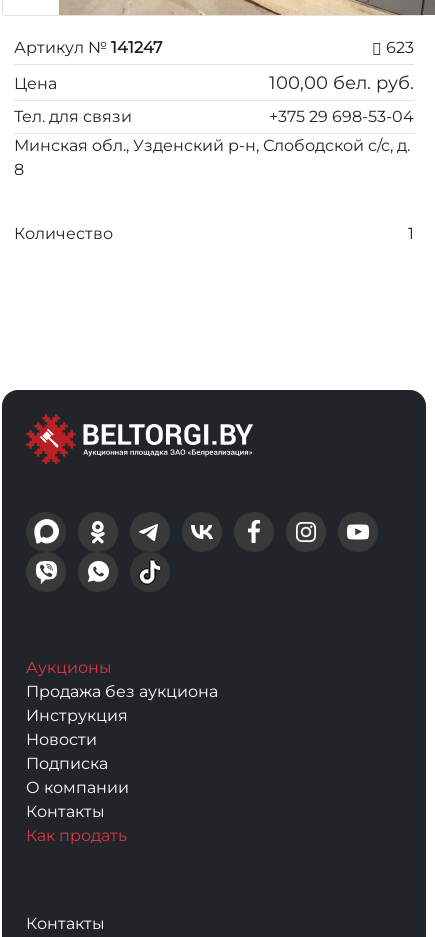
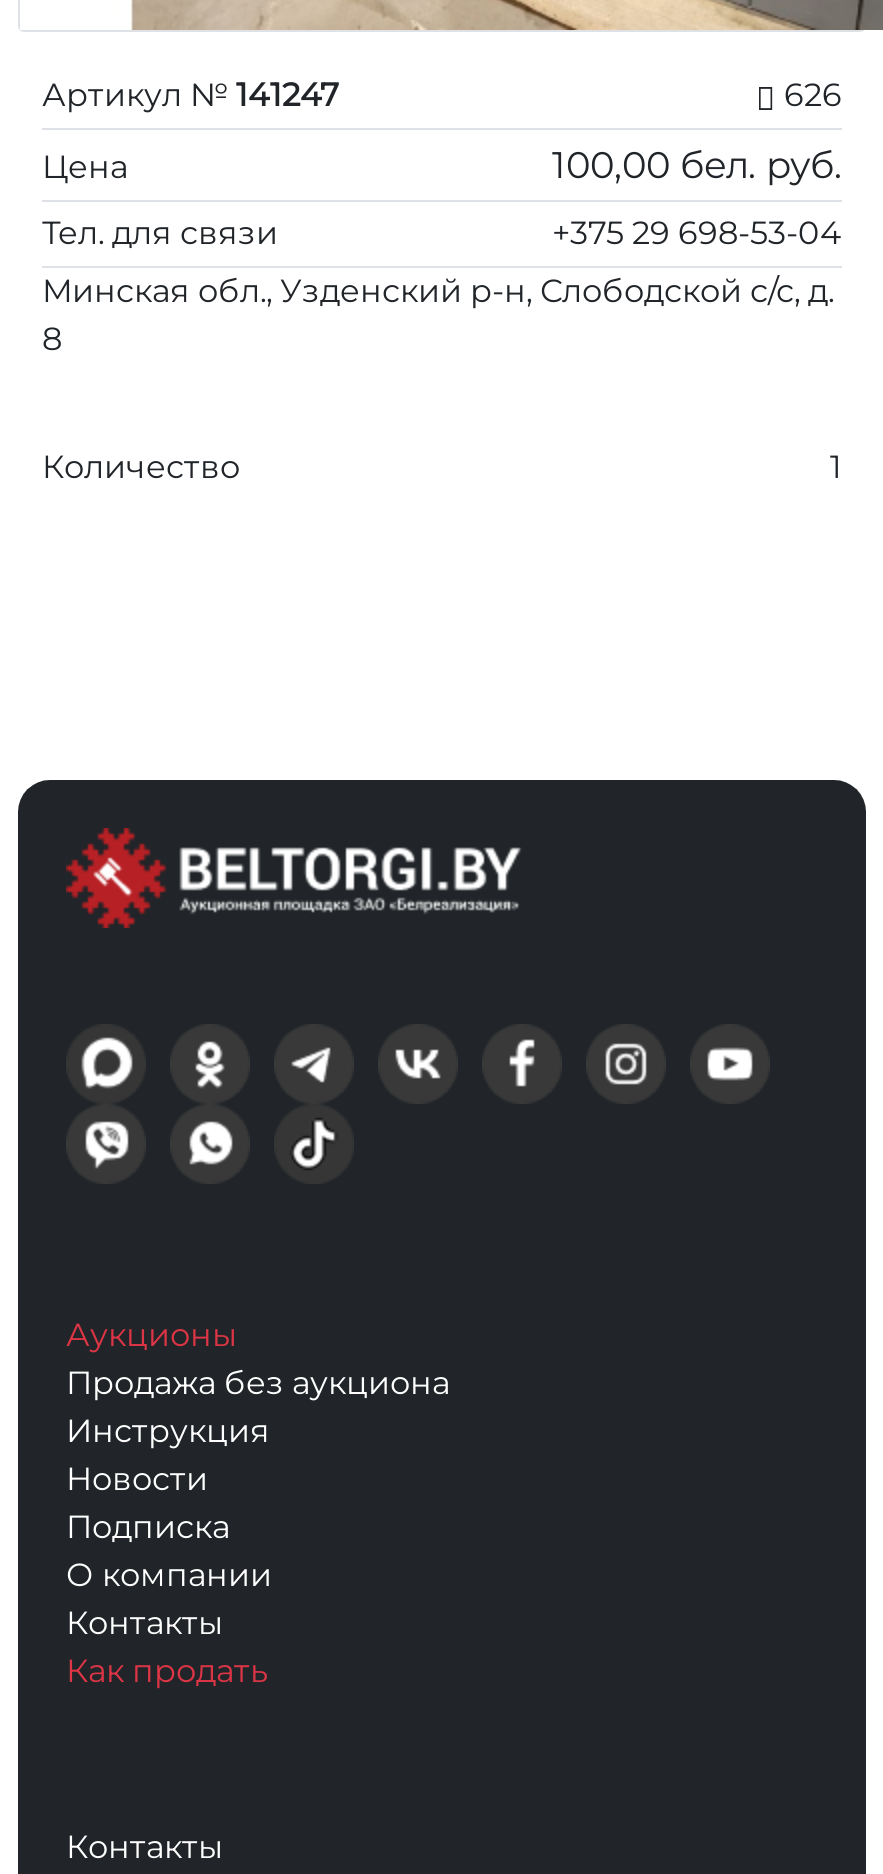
[382,38,414,57] 623 -> [776,76,842,114] 626

